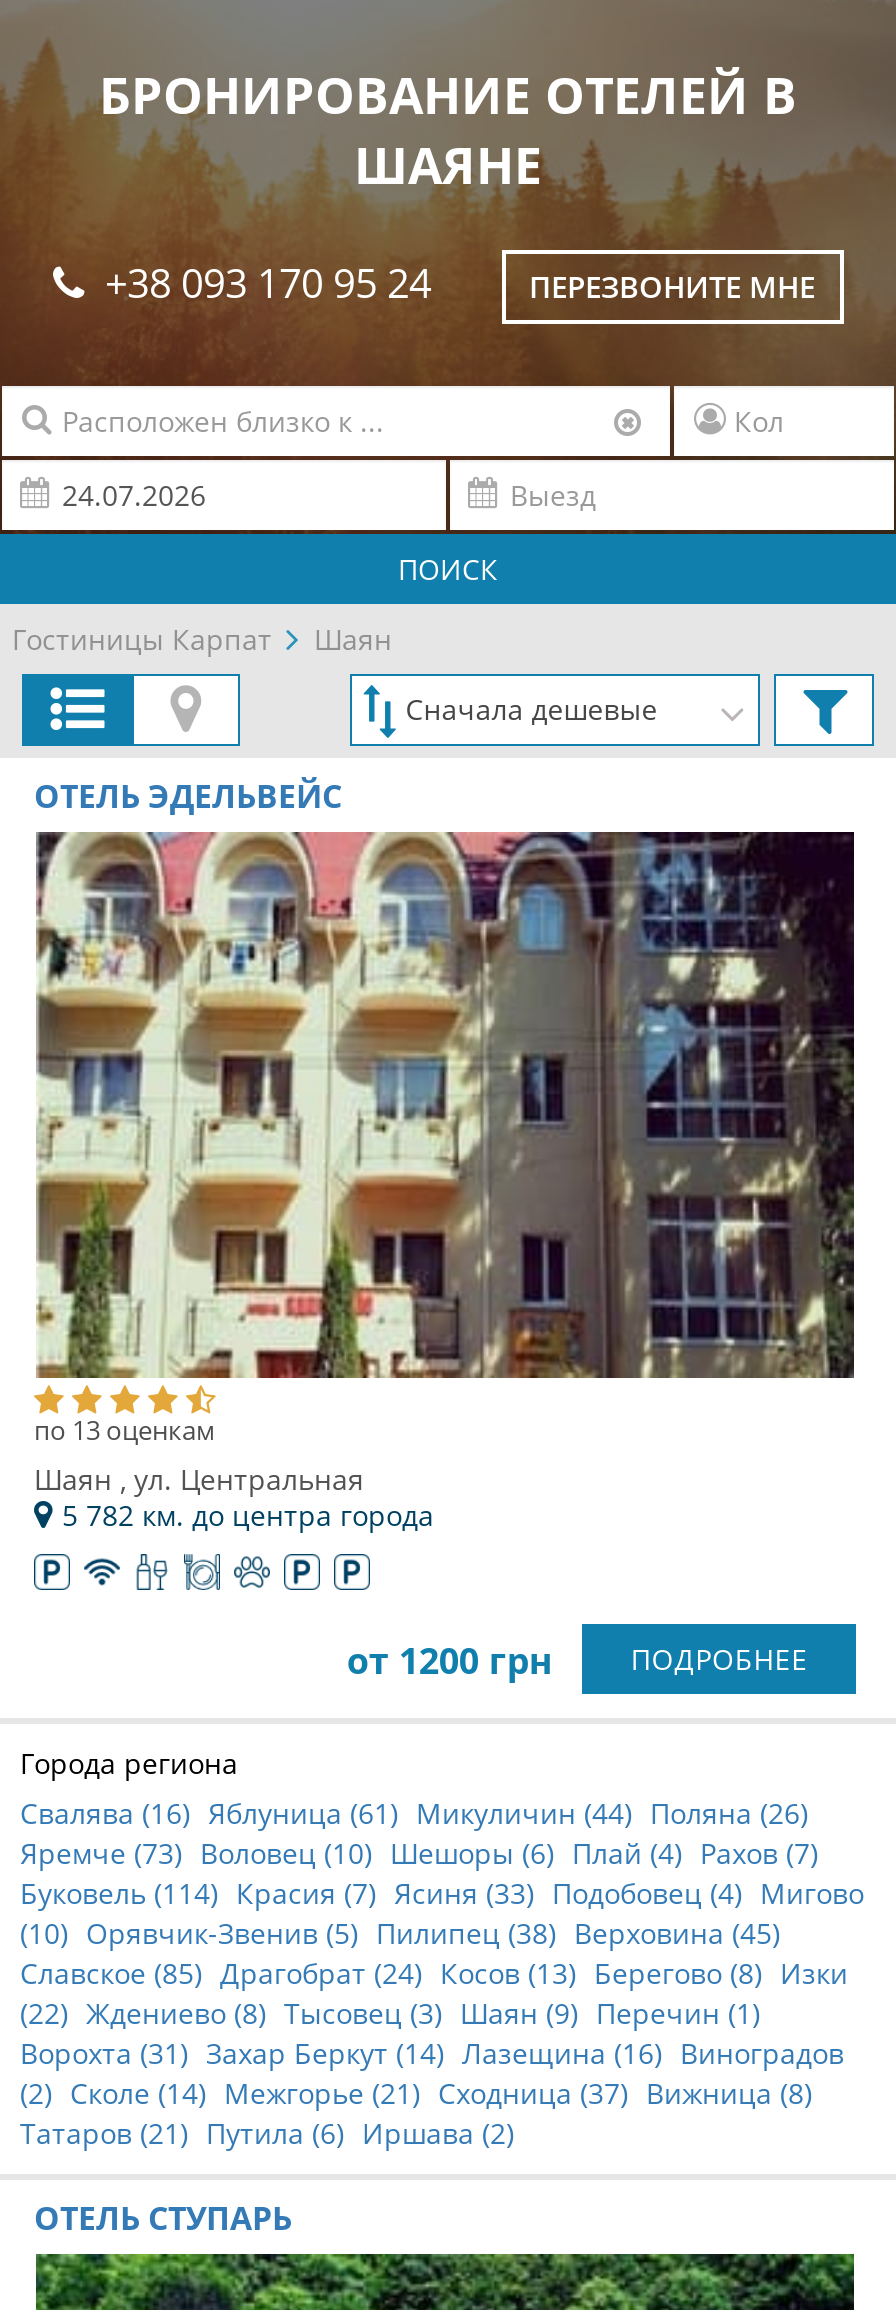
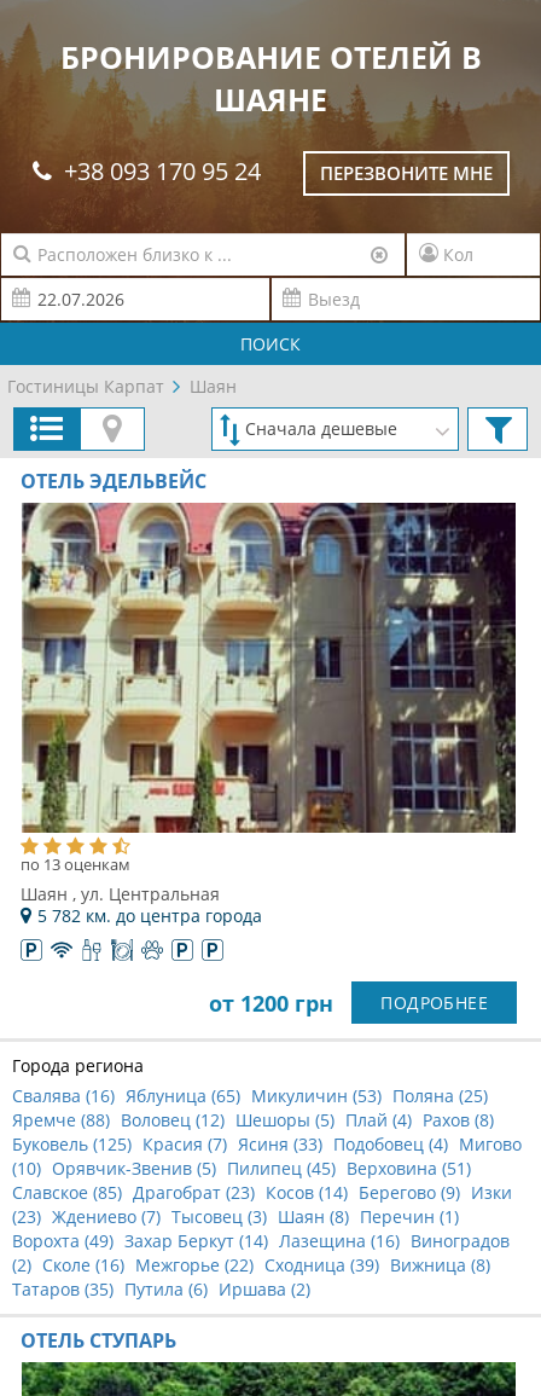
[20,1794,808,1832] Свалява (16) Яблуница (61) Микуличин (44) Поляна (26) -> [12,1084,488,1107] Свалява (16) Яблуница (65) Микуличин (53) Поляна (25)
[20,1834,818,1872] Яремче (73) Воловец (10) Шешоры (6) Плай (4) Рахов (7) -> [12,1108,494,1131] Яремче (88) Воловец (12) Шешоры (5) Плай (4) Рахов (8)
[20,1874,864,1912] Буковель (114) Красия (7) Ясиня (33) Подобовец (4) Мигово -> [12,1132,522,1155] Буковель (125) Красия (7) Ясиня (33) Подобовец (4) Мигово
[20,1914,780,1952] (10) Орявчик-Звенив (5) Пилипец (38) Верховина (45) -> [12,1157,471,1180] (10) Орявчик-Звенив (5) Пилипец (45) Верховина (51)
[20,1954,848,1992] Славское (85) Драгобрат (24) Косов (13) Берегово (8) Изки -> [12,1181,512,1204] Славское (85) Драгобрат (23) Косов (14) Берегово (9) Изки
[20,1994,760,2032] (22) Ждениево (8) Тысовец (3) Шаян (9) Перечин (1) -> [12,1205,459,1228] (23) Ждениево (7) Тысовец (3) Шаян (8) Перечин (1)
[20,2034,844,2072] Ворохта (31) Захар Беркут (14) Лазещина (16) Виноградов -> [12,1229,510,1252] Ворохта (49) Захар Беркут (14) Лазещина (16) Виноградов
[20,2074,812,2112] (2) Сколе (14) Межгорье (21) Сходница (37) Вижница (8) -> [12,1253,490,1276] (2) Сколе (16) Межгорье (22) Сходница (39) Вижница (8)
[20,2114,514,2152] Татаров (21) Путила (6) Иршава (2) -> [12,1277,310,1300] Татаров (35) Путила (6) Иршава (2)

